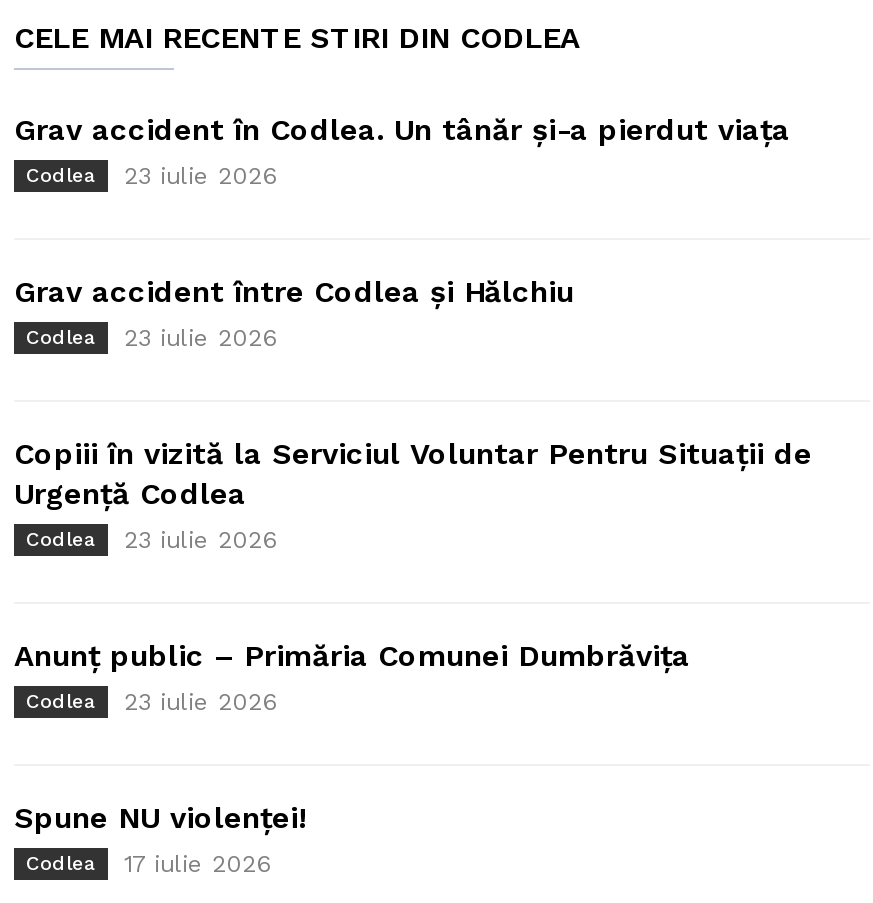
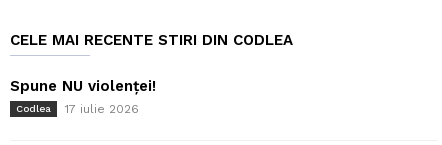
[14,112,812,716] Grav accident în Codlea. Un tânăr și-a pierdut viața | Codlea | 23 iulie 2026 | Grav accident între Codlea și Hălchiu | Codlea | 23 iulie 2026 | Copiii în vizită la Serviciul Voluntar Pentru Situații de | Urgență Codlea | Codlea | 23 iulie 2026 | Anunț public – Primăria Comunei Dumbrăvița | Codlea | 23 iulie 2026 -> none

